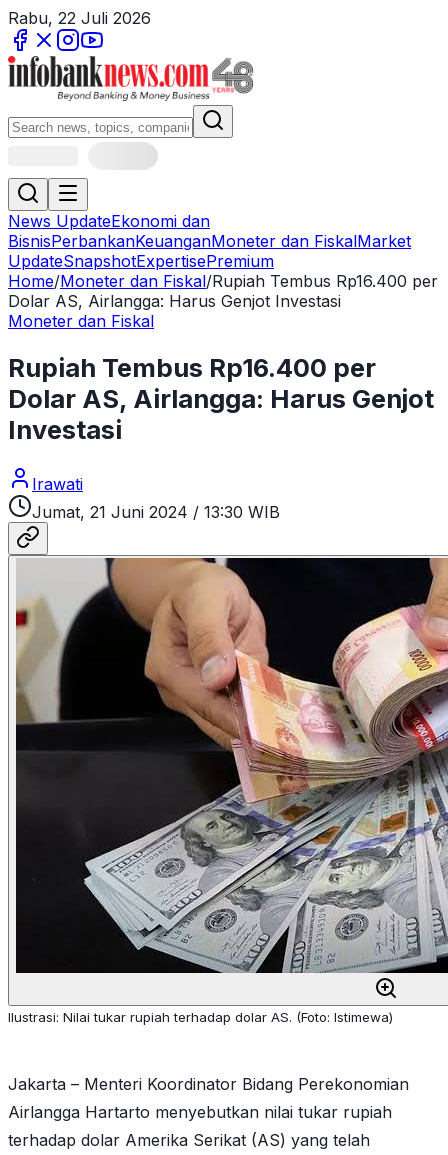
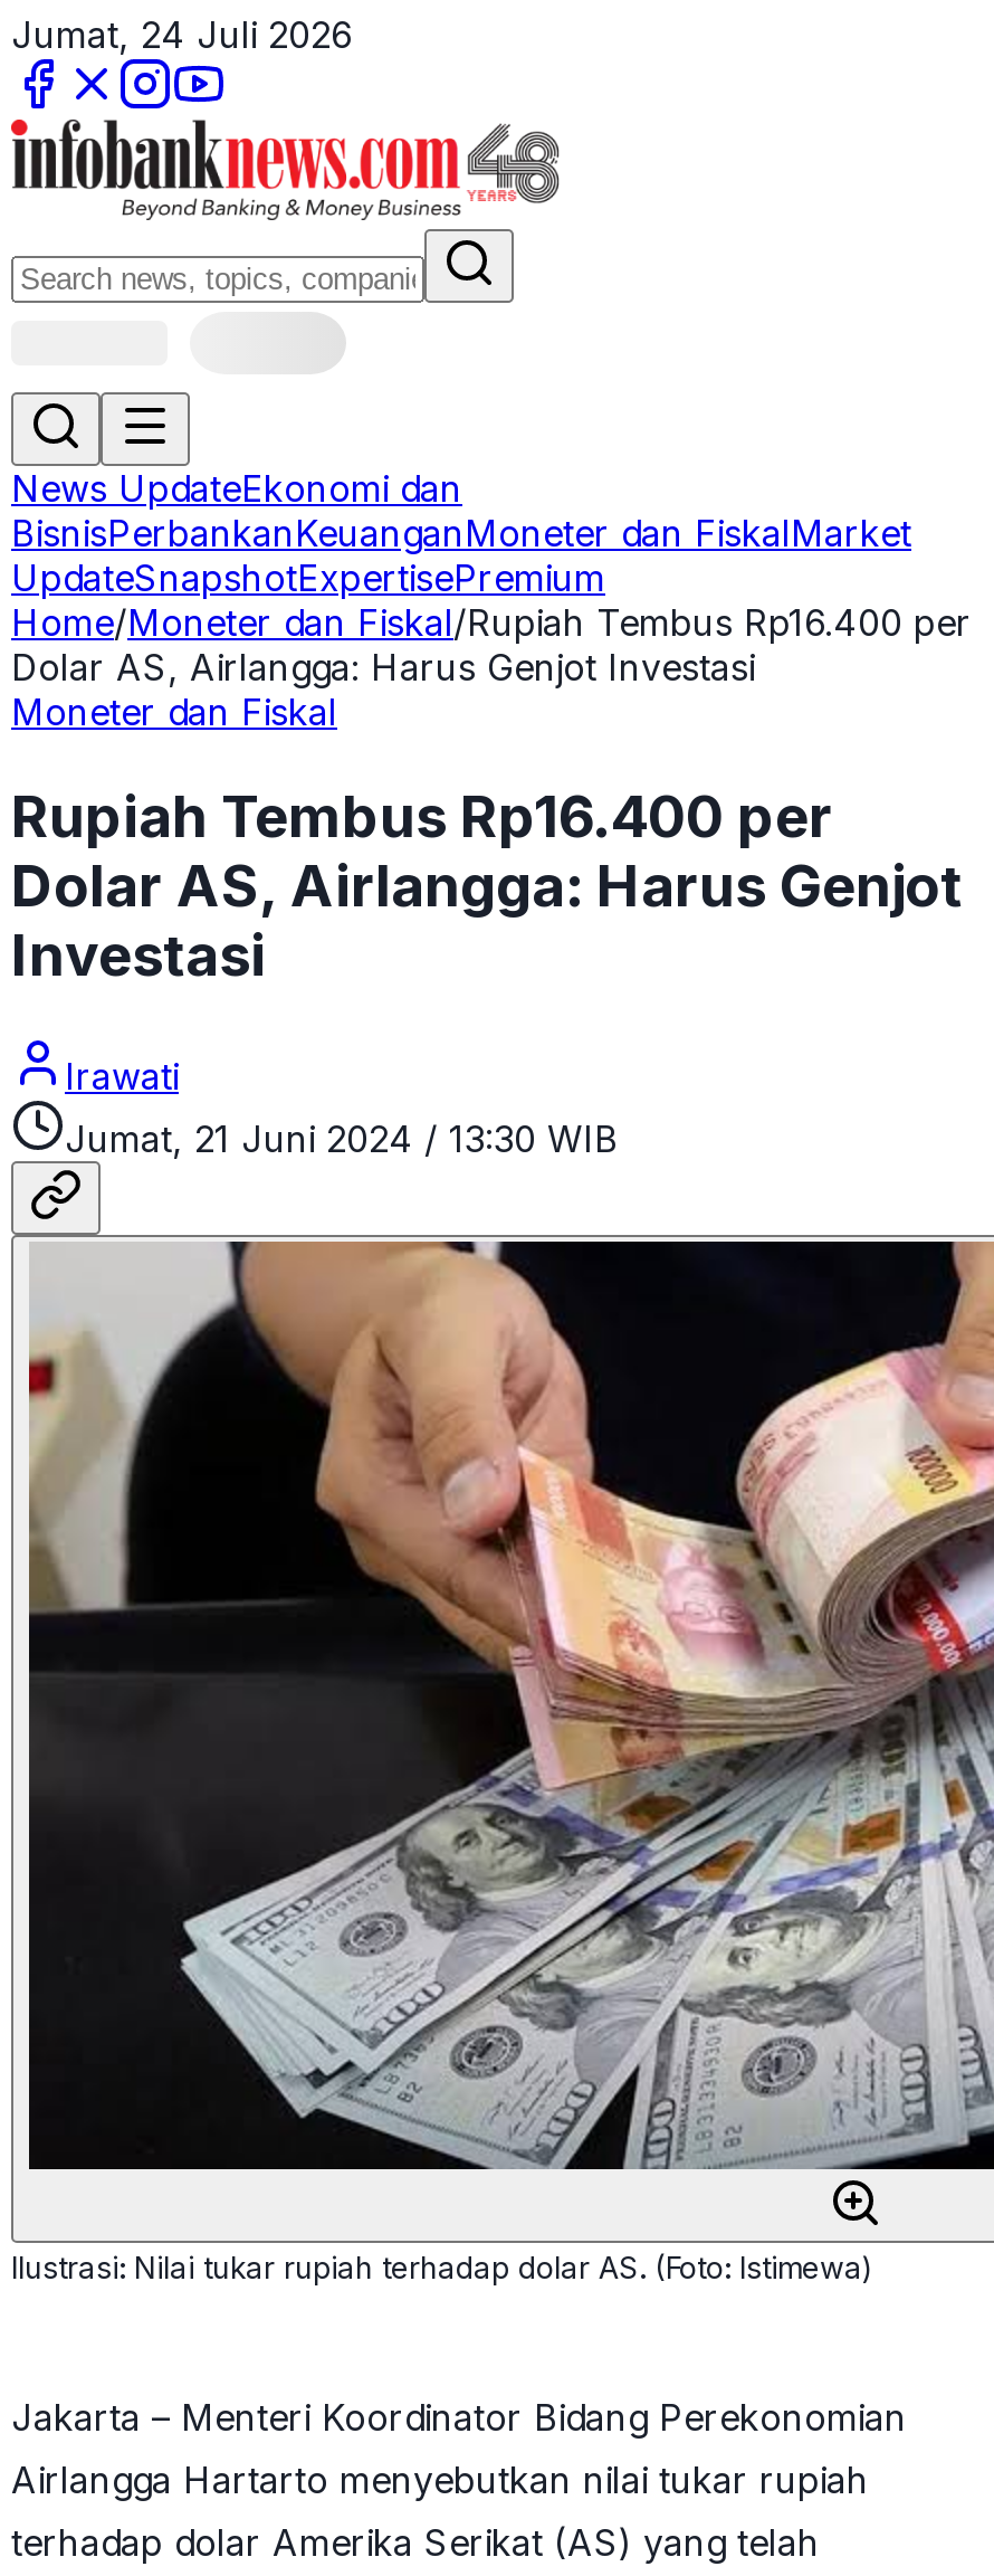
[8,8,151,28] Rabu, 22 Juli 2026 -> [11,12,353,57] Jumat, 24 Juli 2026

